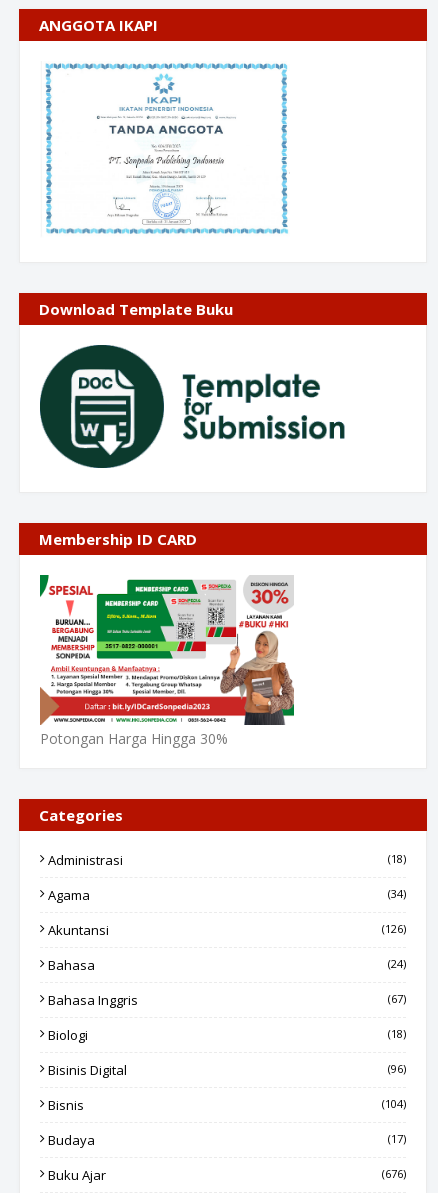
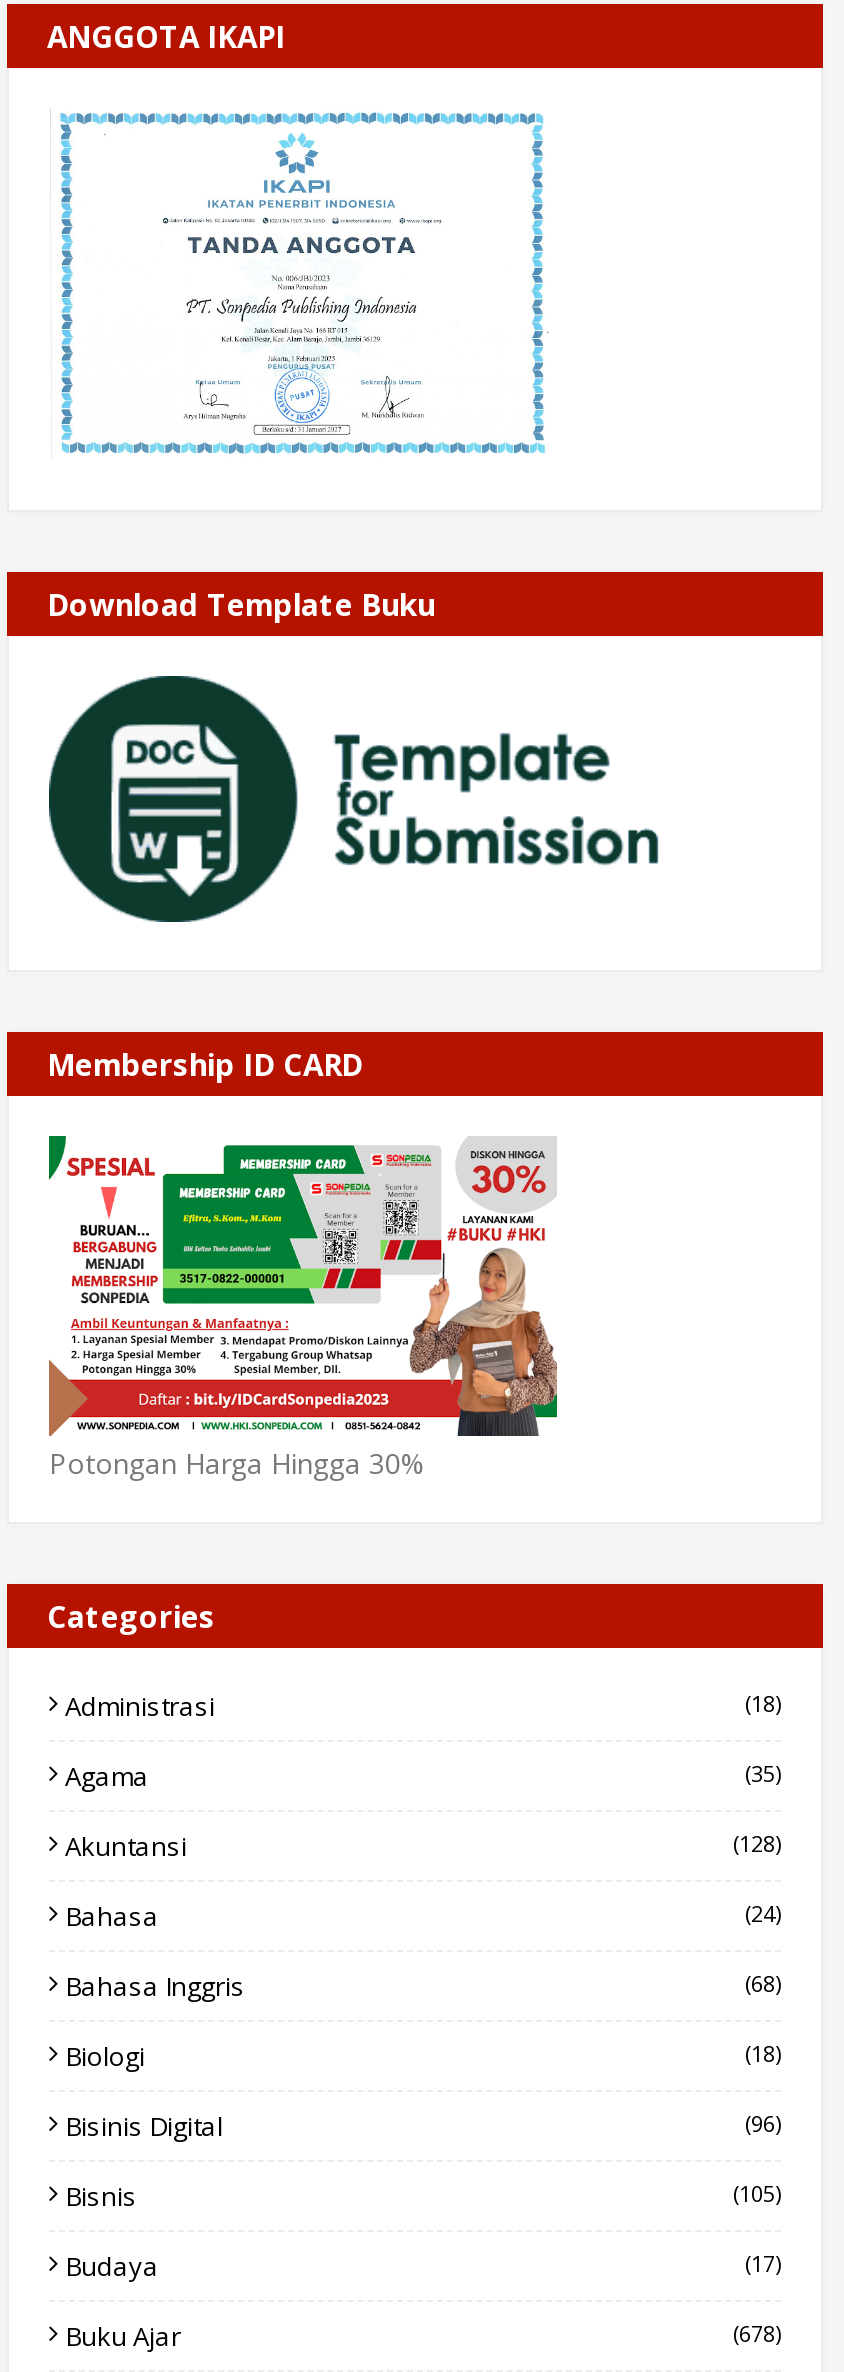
[388,886,406,901] (34) -> [745,1758,781,1788] (35)
[382,921,406,936] (126) -> [733,1828,781,1858] (128)
[388,991,406,1006] (67) -> [745,1968,781,1998] (68)
[382,1096,406,1111] (104) -> [733,2178,781,2208] (105)
[382,1166,406,1181] (676) -> [733,2318,781,2348] (678)

